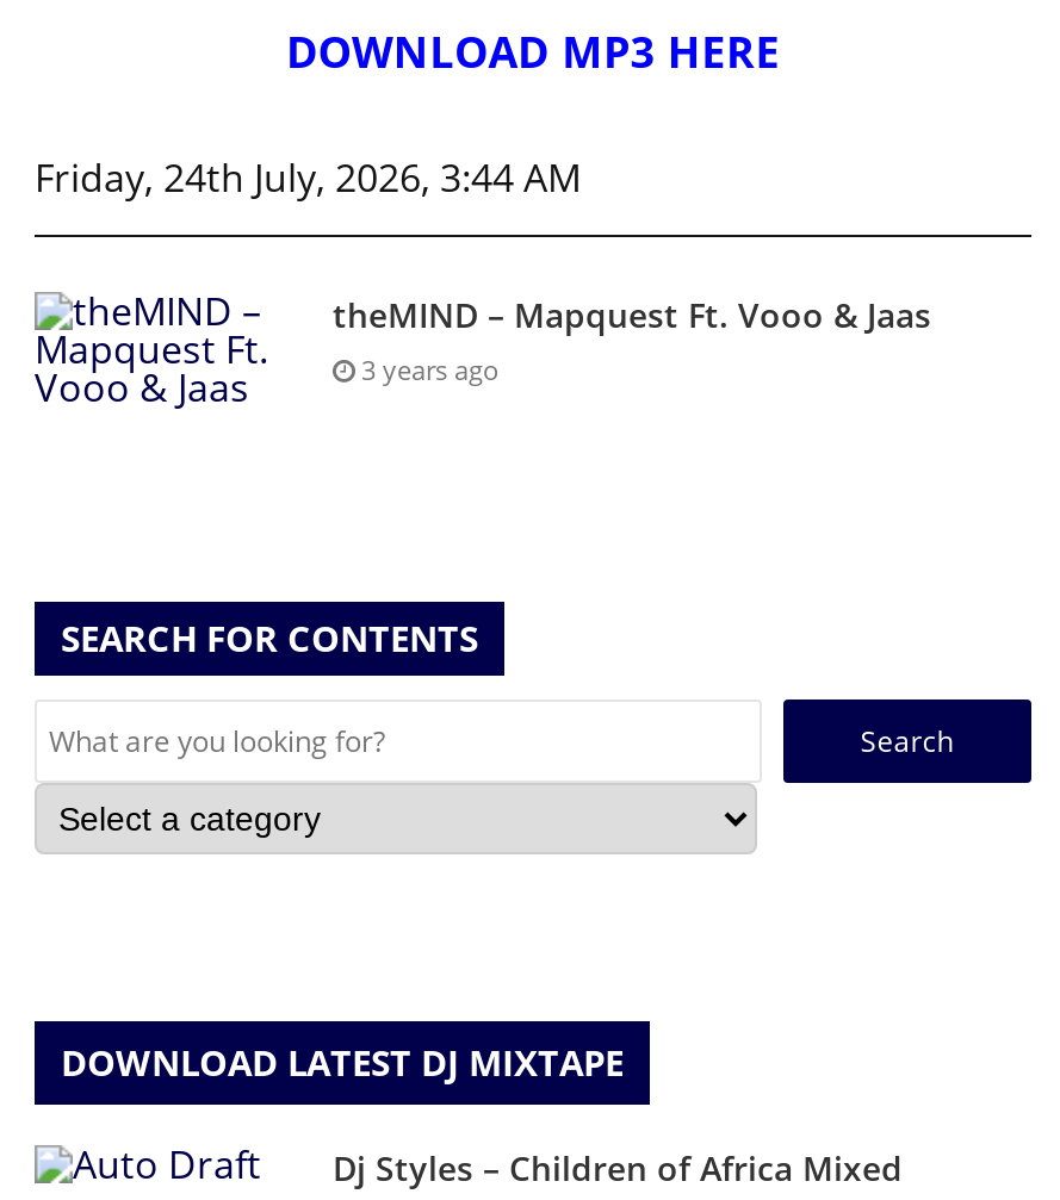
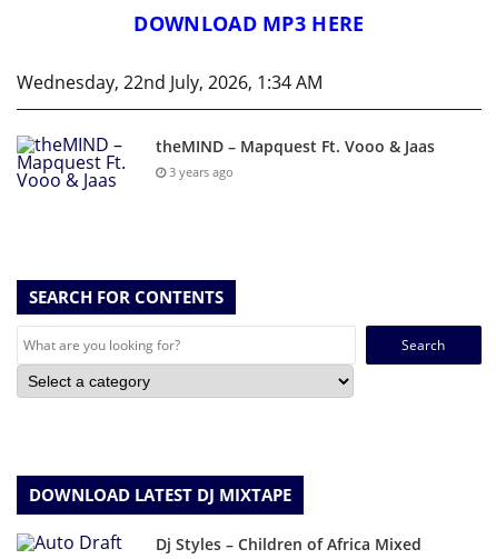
[35,152,581,204] Friday, 24th July, 2026, 3:44 AM -> [17,70,323,95] Wednesday, 22nd July, 2026, 1:34 AM

